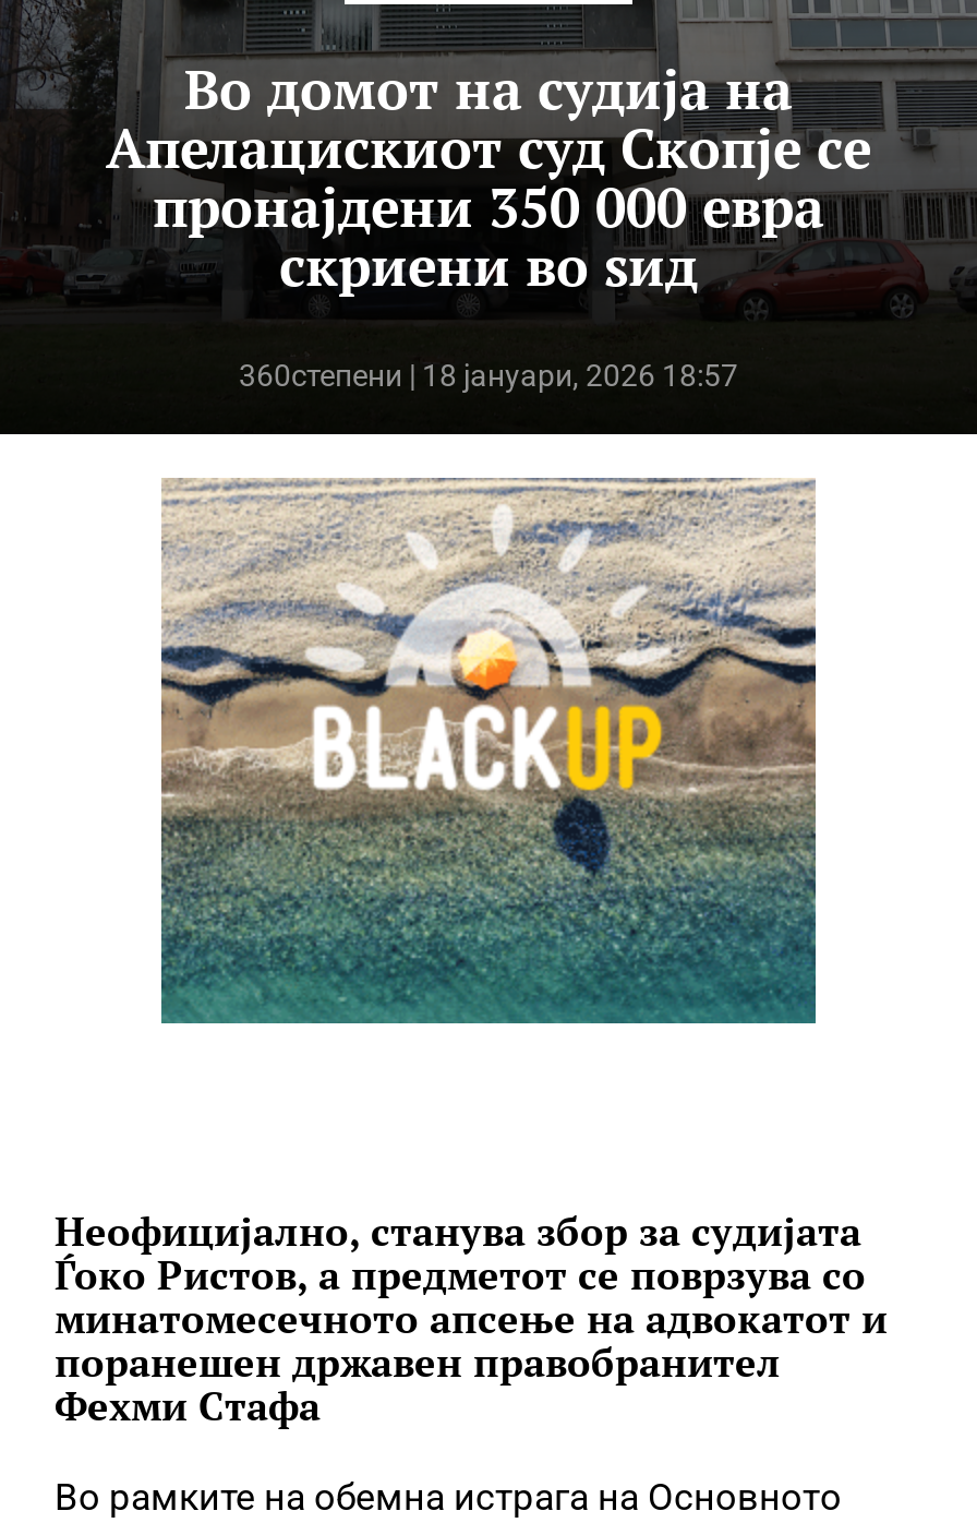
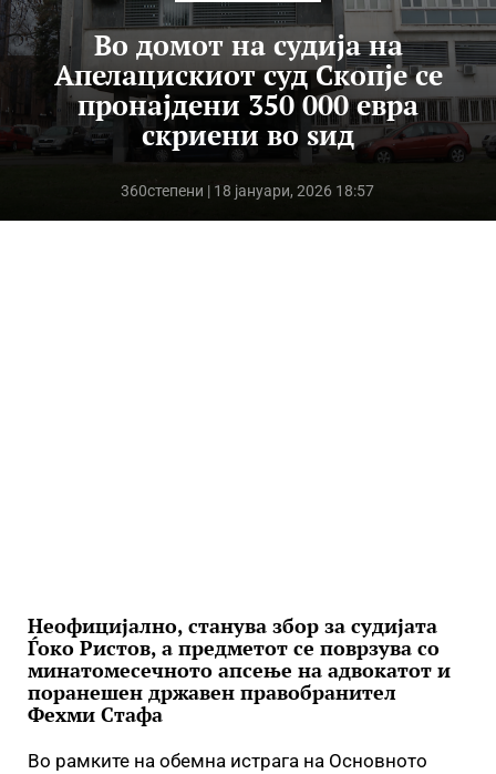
[159,476,818,1026] [image] -> none

